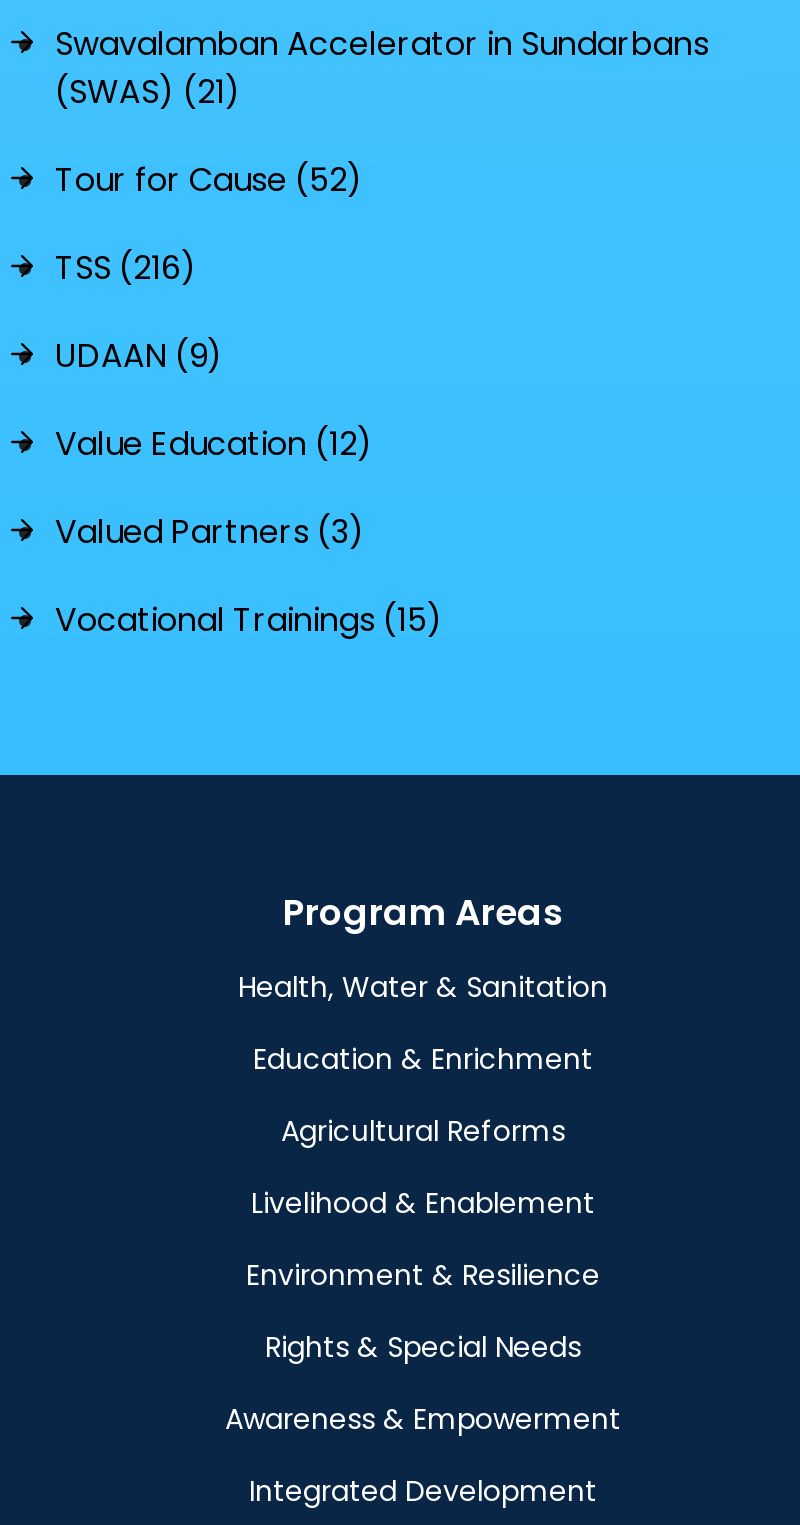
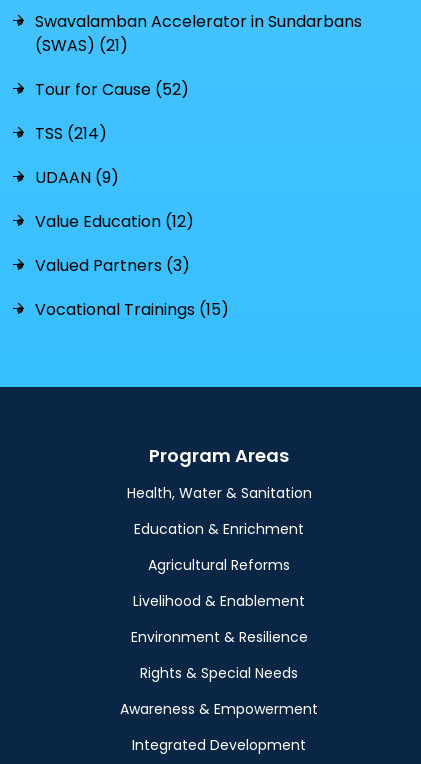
[55,245,197,291] TSS (216) -> [35,122,107,145] TSS (214)

